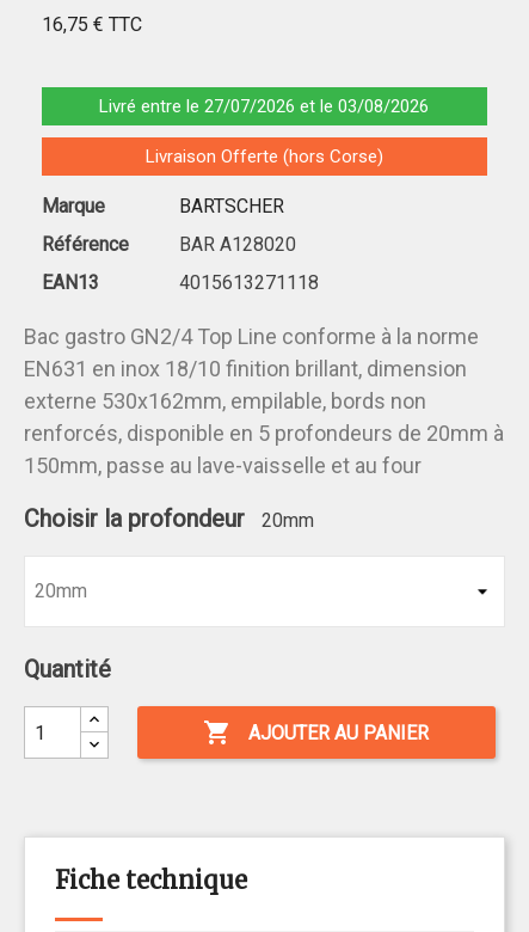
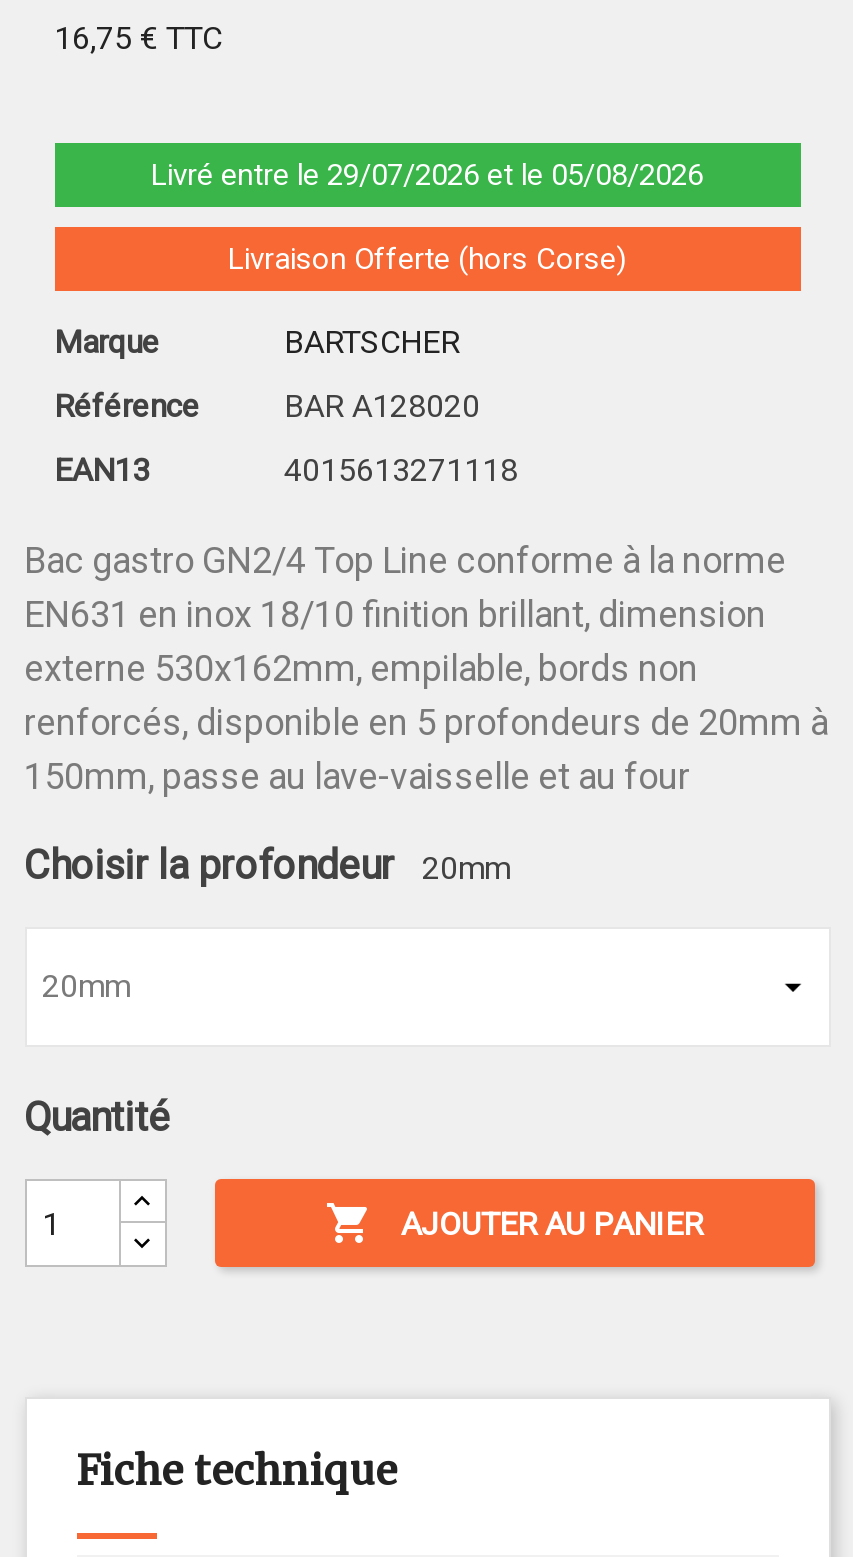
[99,96,429,118] Livré entre le 27/07/2026 et le 03/08/2026 -> [151,158,703,194] Livré entre le 29/07/2026 et le 05/08/2026

